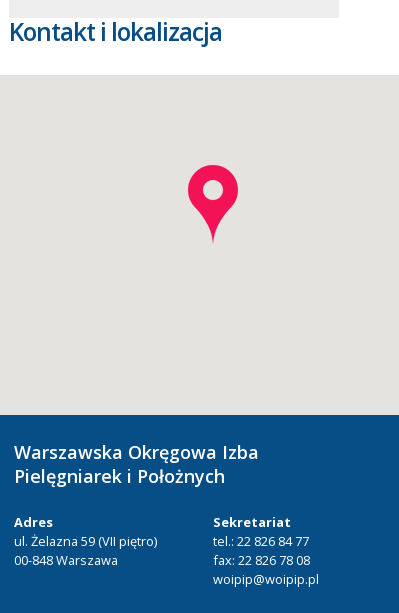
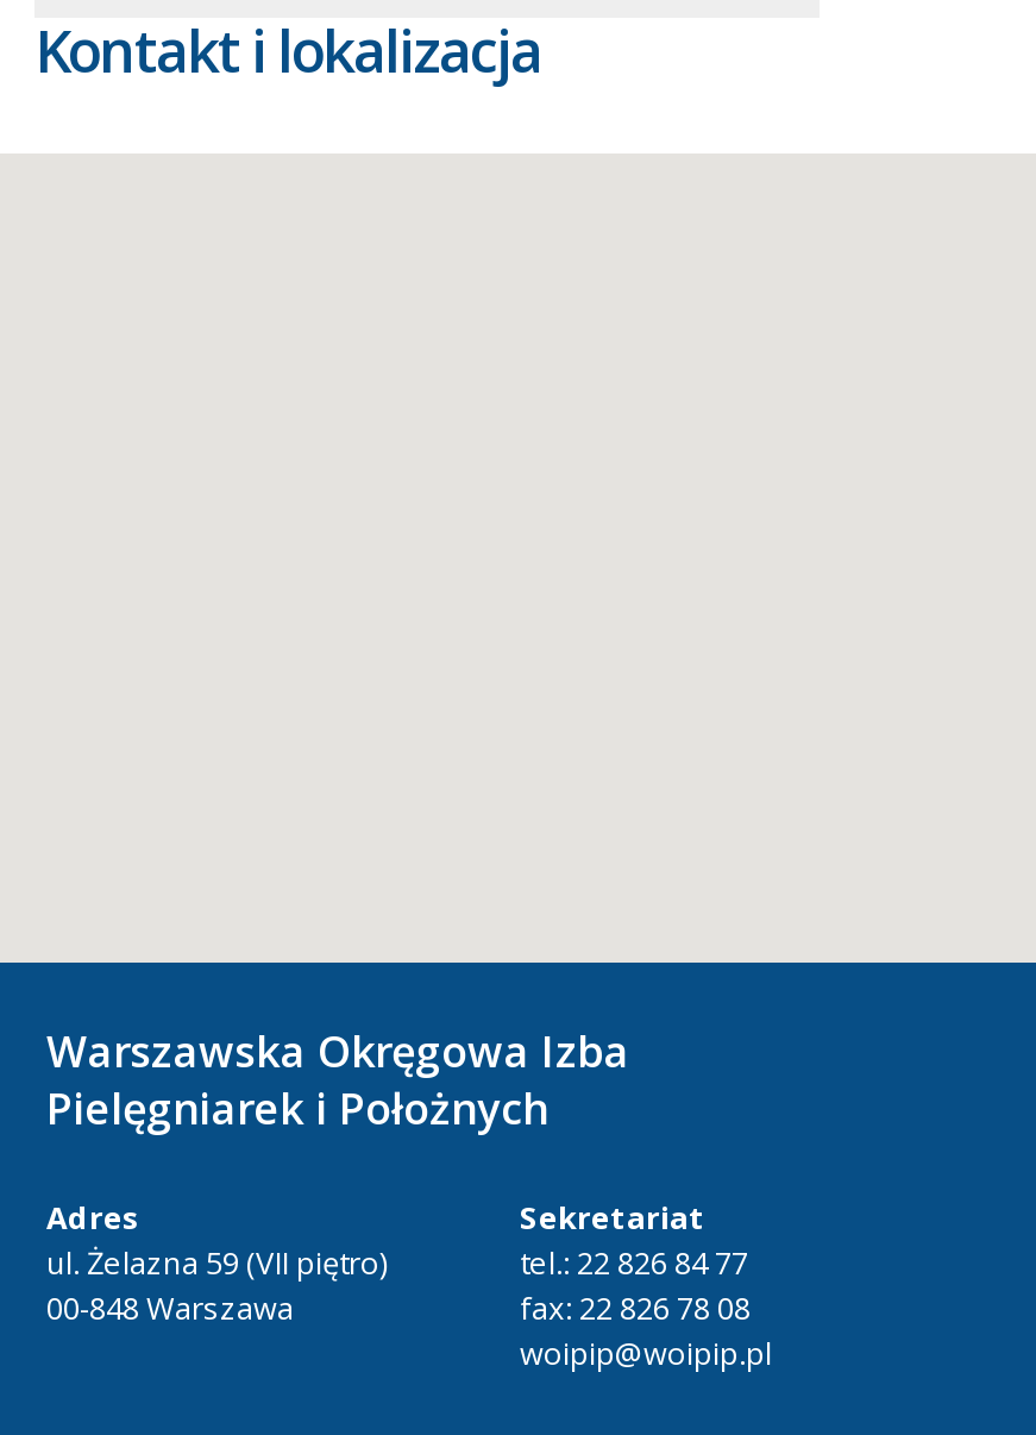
[187,164,239,242] [image] -> none

